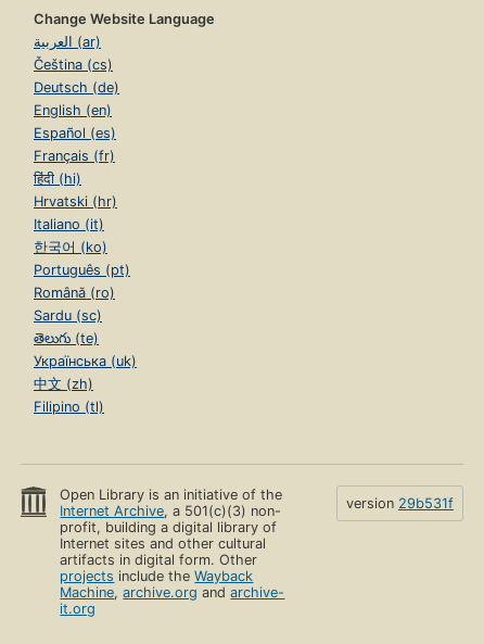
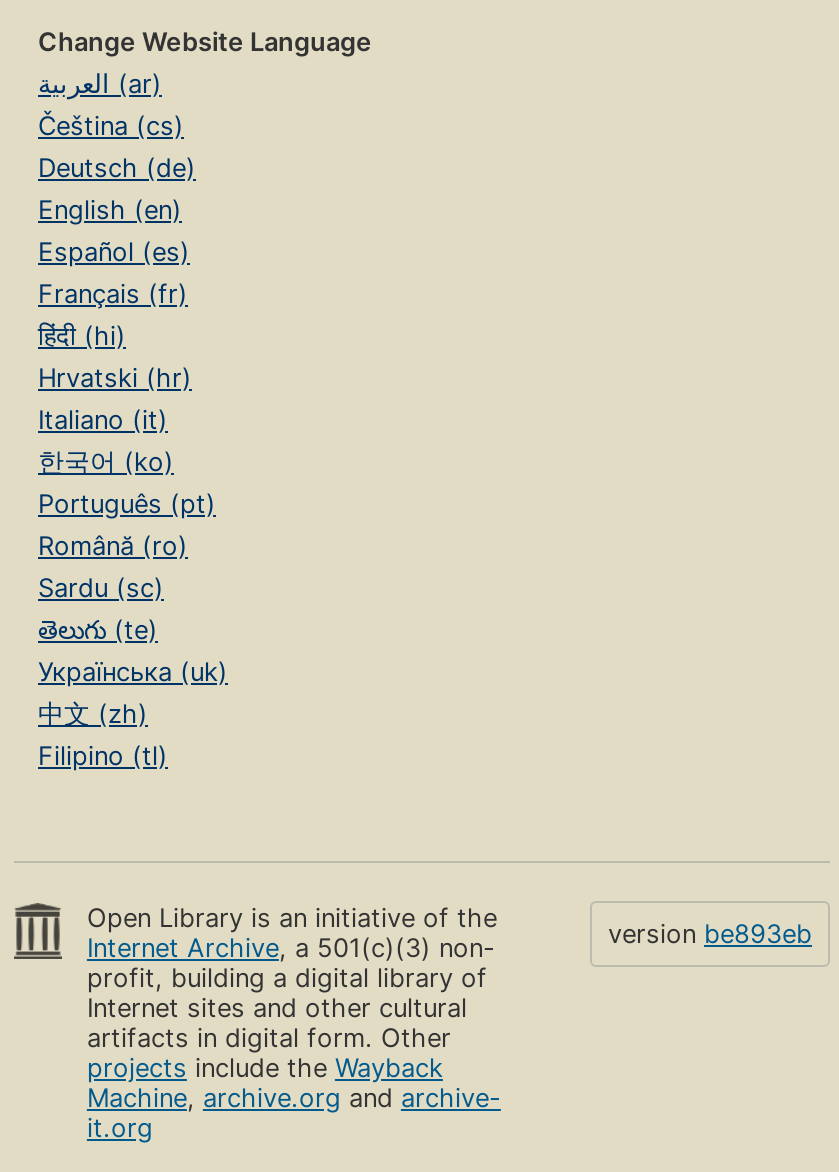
[346,496,454,512] version 29b531f -> [608,920,812,950] version be893eb

